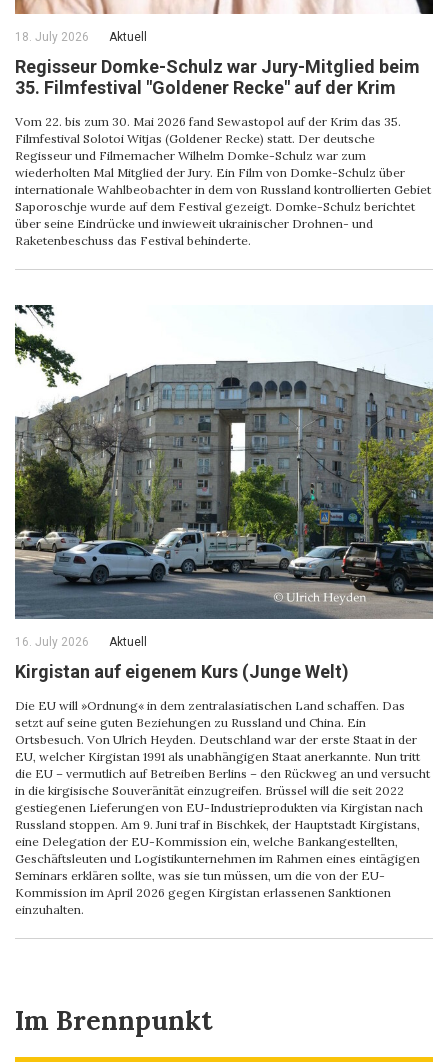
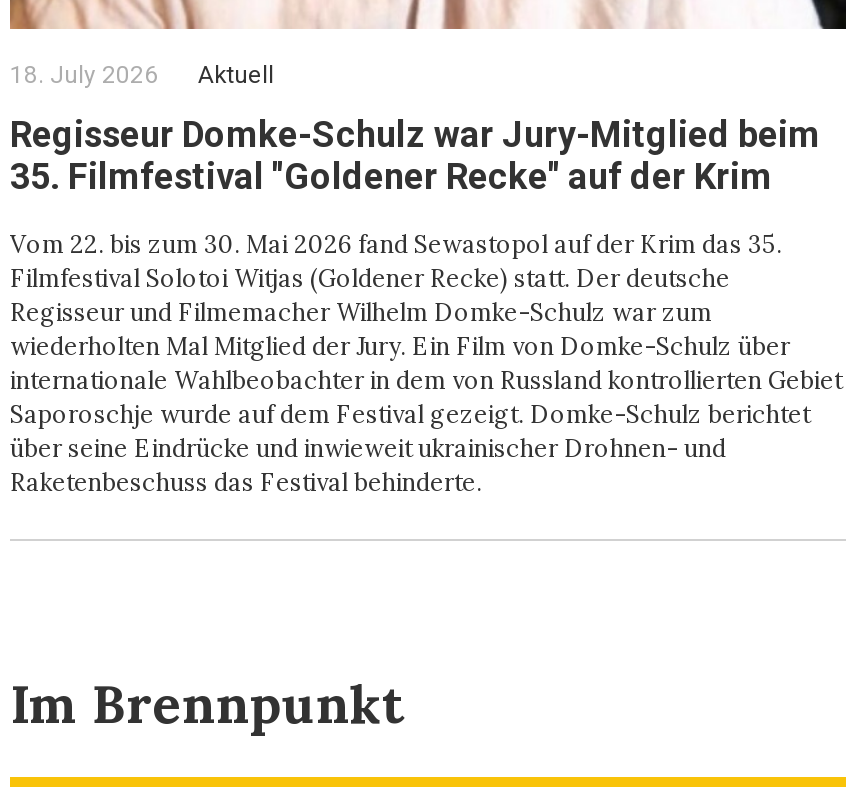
[14,304,434,916] [image] | 16. July 2026 | Aktuell | Kirgistan auf eigenem Kurs (Junge Welt) | Die EU will »Ordnung« in dem zentralasiatischen Land schaffen. Das | setzt auf seine guten Beziehungen zu Russland und China. Ein | Ortsbesuch. Von Ulrich Heyden. Deutschland war der erste Staat in der | EU, welcher Kirgistan 1991 als unabhängigen Staat anerkannte. Nun tritt | die EU – vermutlich auf Betreiben Berlins – den Rückweg an und versucht | in die kirgisische Souveränität einzugreifen. Brüssel will die seit 2022 | gestiegenen Lieferungen von EU-Industrieprodukten via Kirgistan nach | Russland stoppen. Am 9. Juni traf in Bischkek, der Hauptstadt Kirgistans, | eine Delegation der EU-Kommission ein, welche Bankangestellten, | Geschäftsleuten und Logistikunternehmen im Rahmen eines eintägigen | Seminars erklären sollte, was sie tun müssen, um die von der EU- | Kommission im April 2026 gegen Kirgistan erlassenen Sanktionen | einzuhalten. -> none

